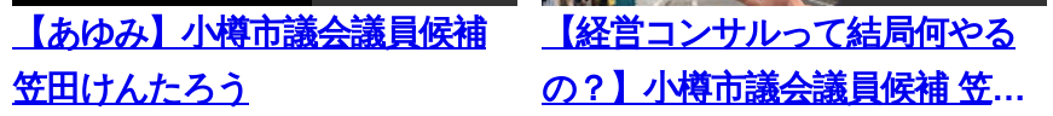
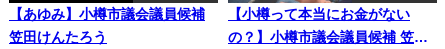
[542,16,1016,50] 【経営コンサルって結局何やる -> [228,7,410,21] 【小樽って本当にお金がない

